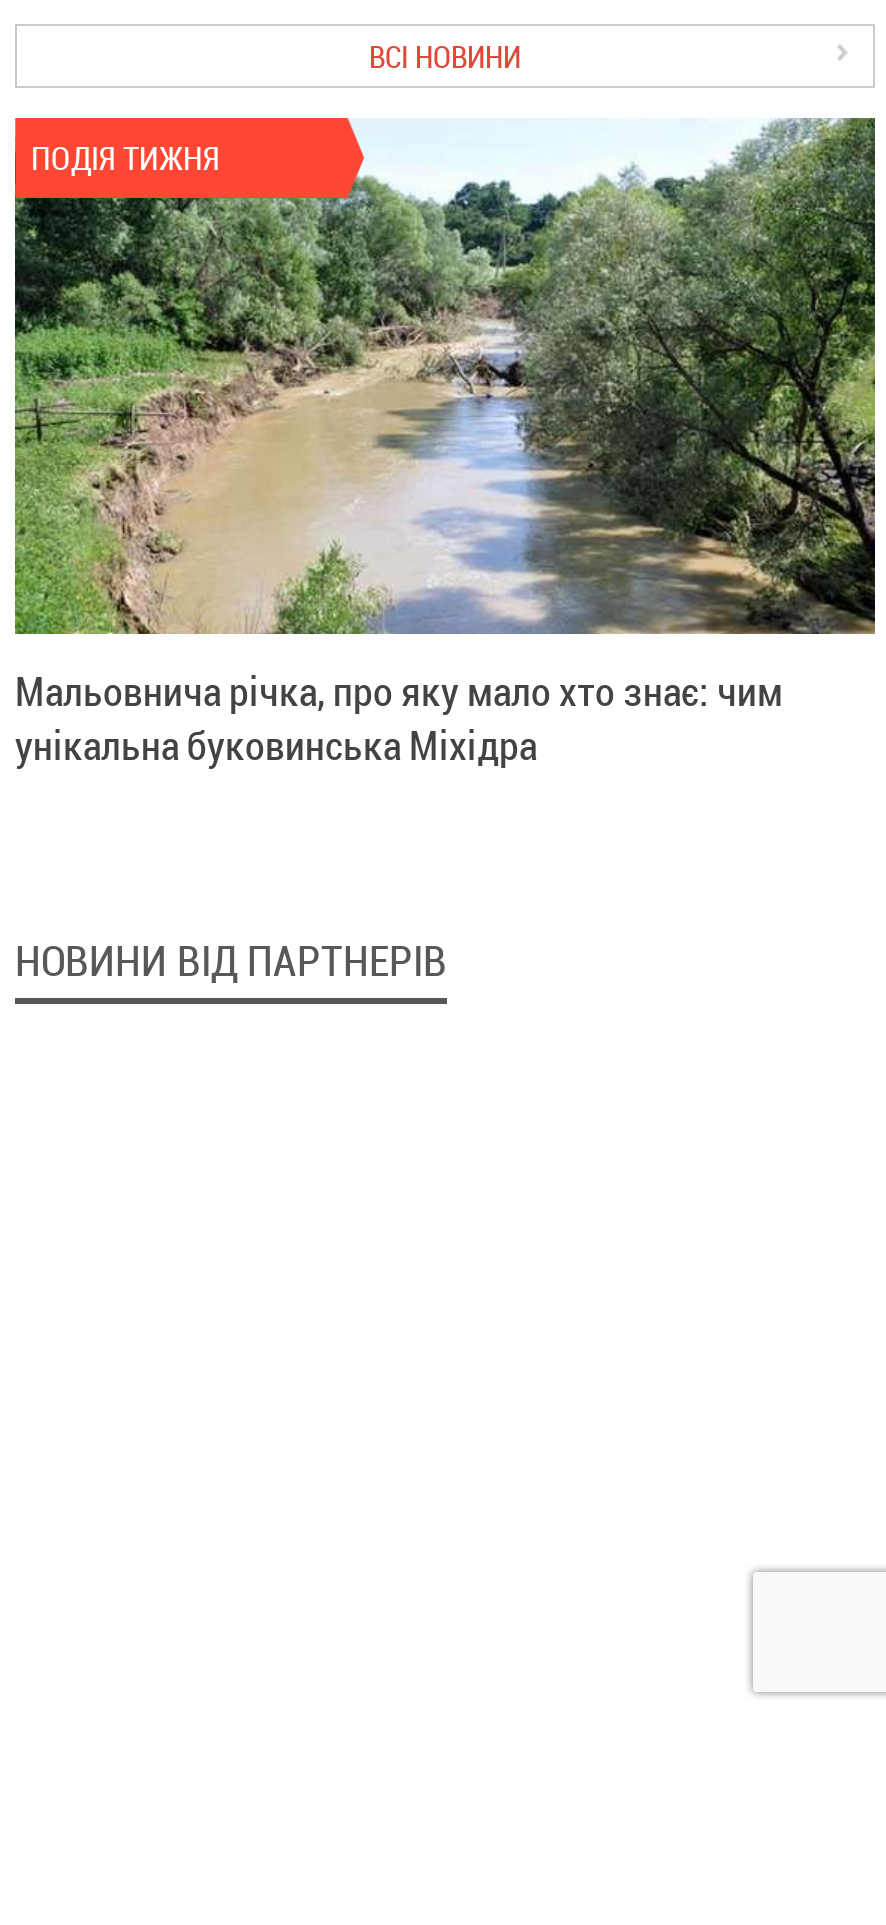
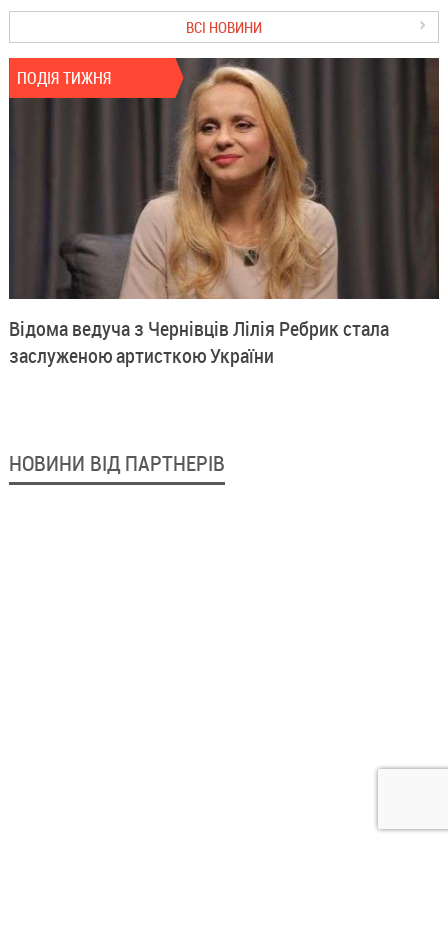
[13,118,877,771] [image] | Мальовнича річка, про яку мало хто знає: чим | унікальна буковинська Міхідра -> [8,57,440,369] [image] | Відома ведуча з Чернівців Лілія Ребрик стала | заслуженою артисткою України

